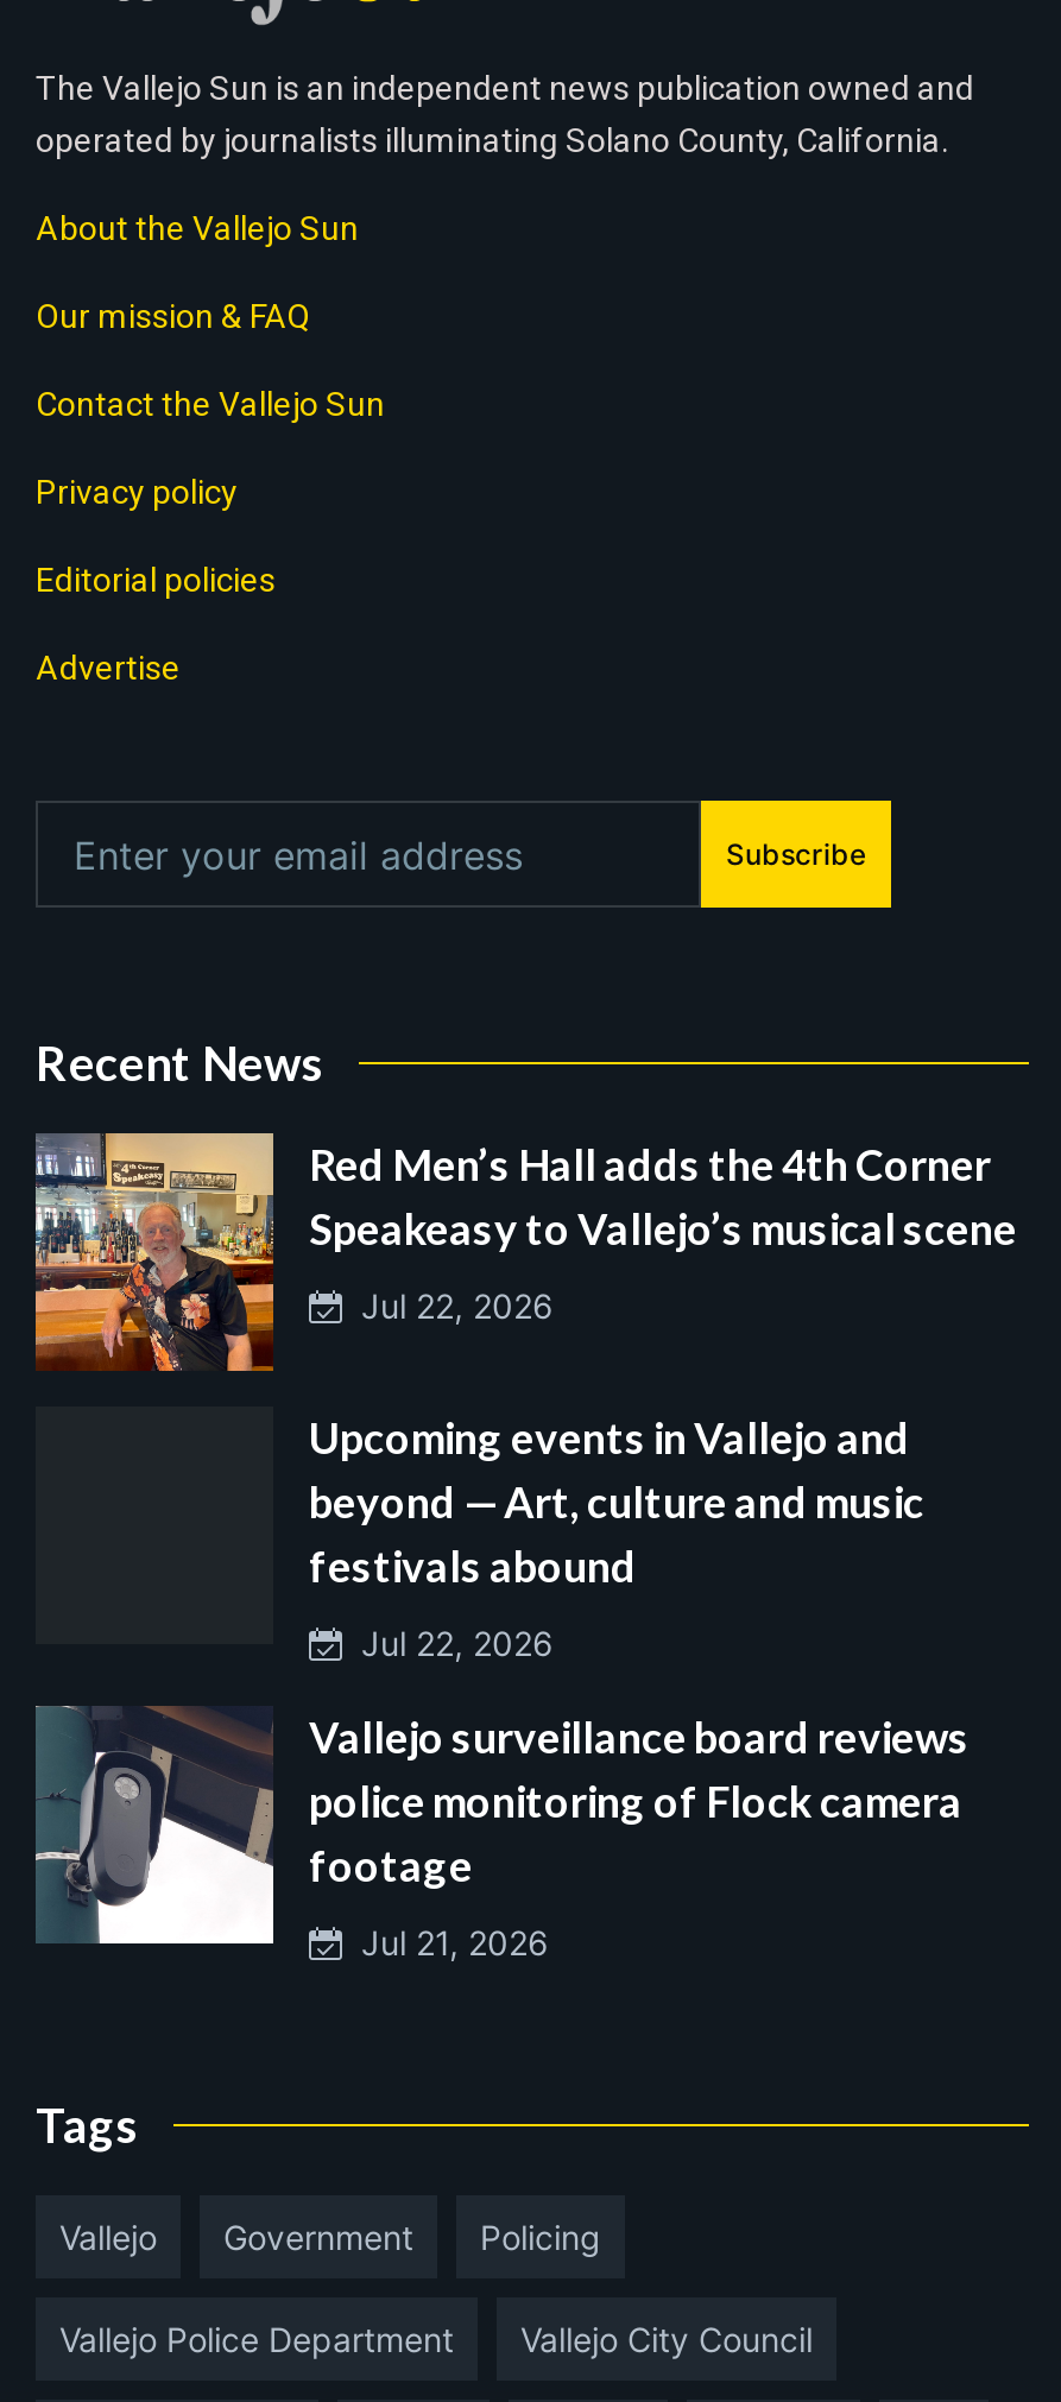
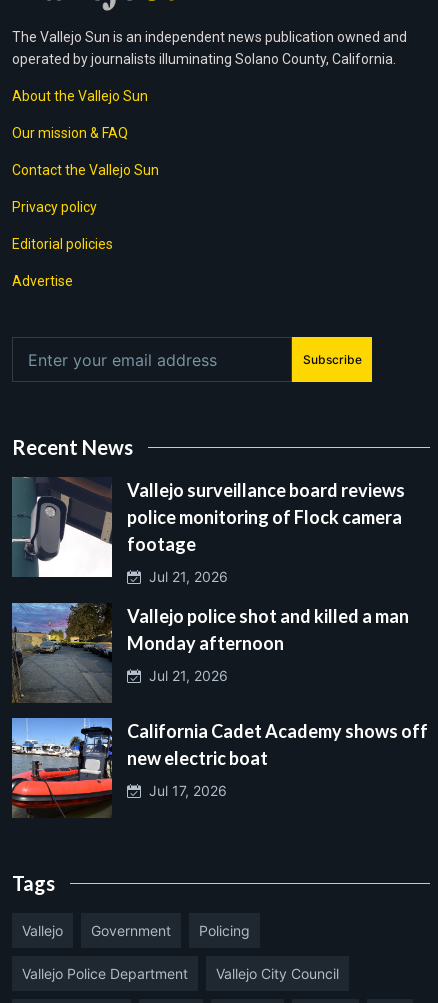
[33,1131,1017,1664] [image] | Red Men’s Hall adds the 4th Corner | Speakeasy to Vallejo’s musical scene | Jul 22, 2026 | Upcoming events in Vallejo and | beyond — Art, culture and music | festivals abound | Jul 22, 2026 -> none
moved [40,1703,970,1964] -> [14,476,405,585]: [image] | Vallejo surveillance board reviews | police monitoring of Flock camera | footage | Jul 21, 2026
none -> [11,602,428,799] [image] | Vallejo police shot and killed a man | Monday afternoon | Jul 21, 2026 | California Cadet Academy shows off | new electric boat | Jul 17, 2026
none -> [11,717,113,817] [image]

